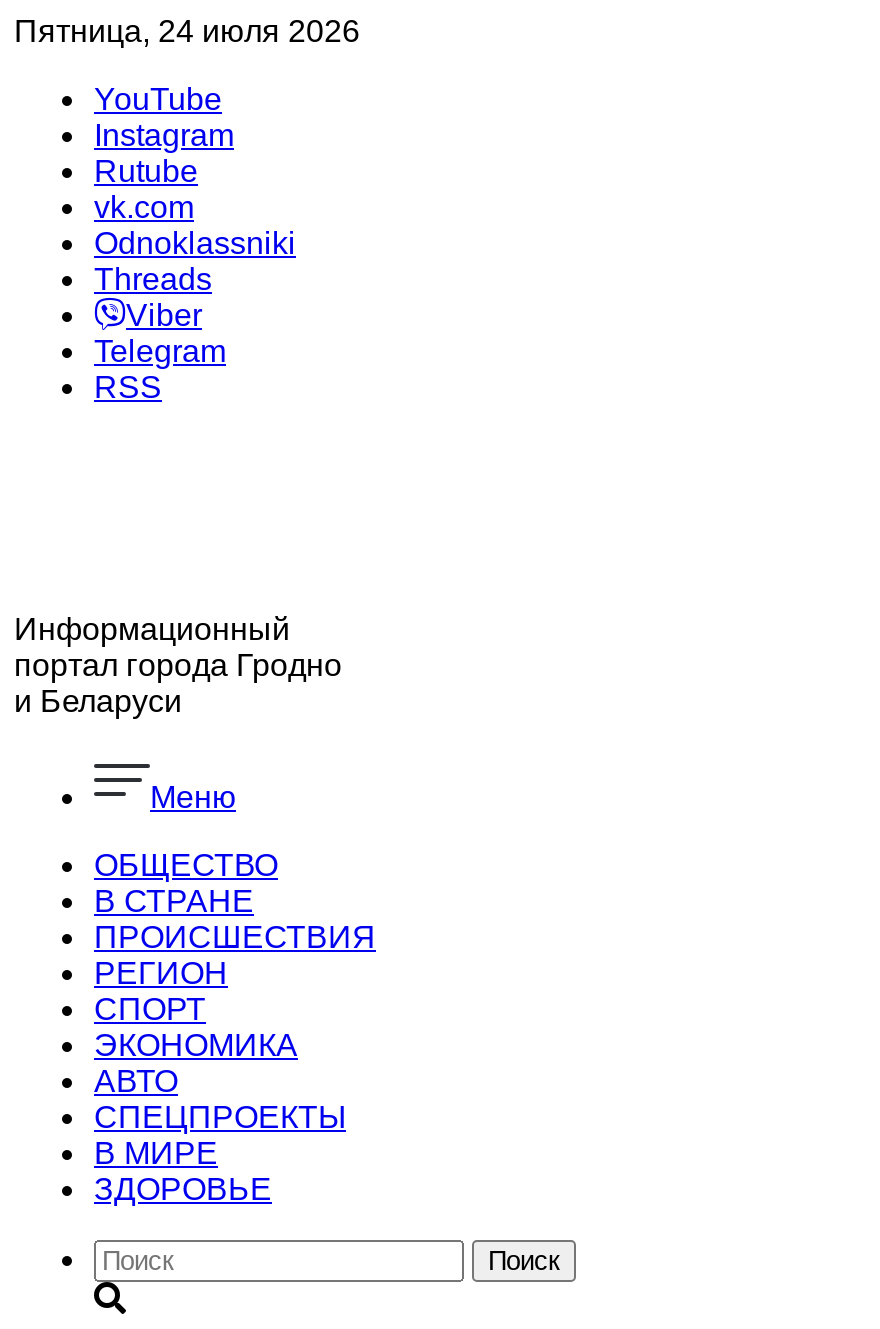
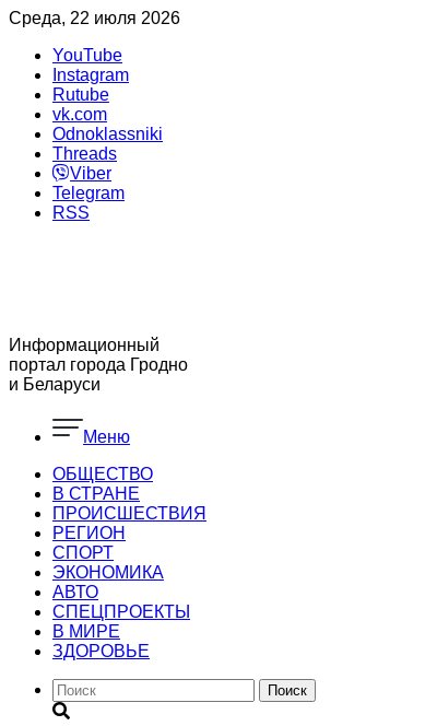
[14,14,360,48] Пятница, 24 июля 2026 -> [9,9,180,27] Среда, 22 июля 2026

